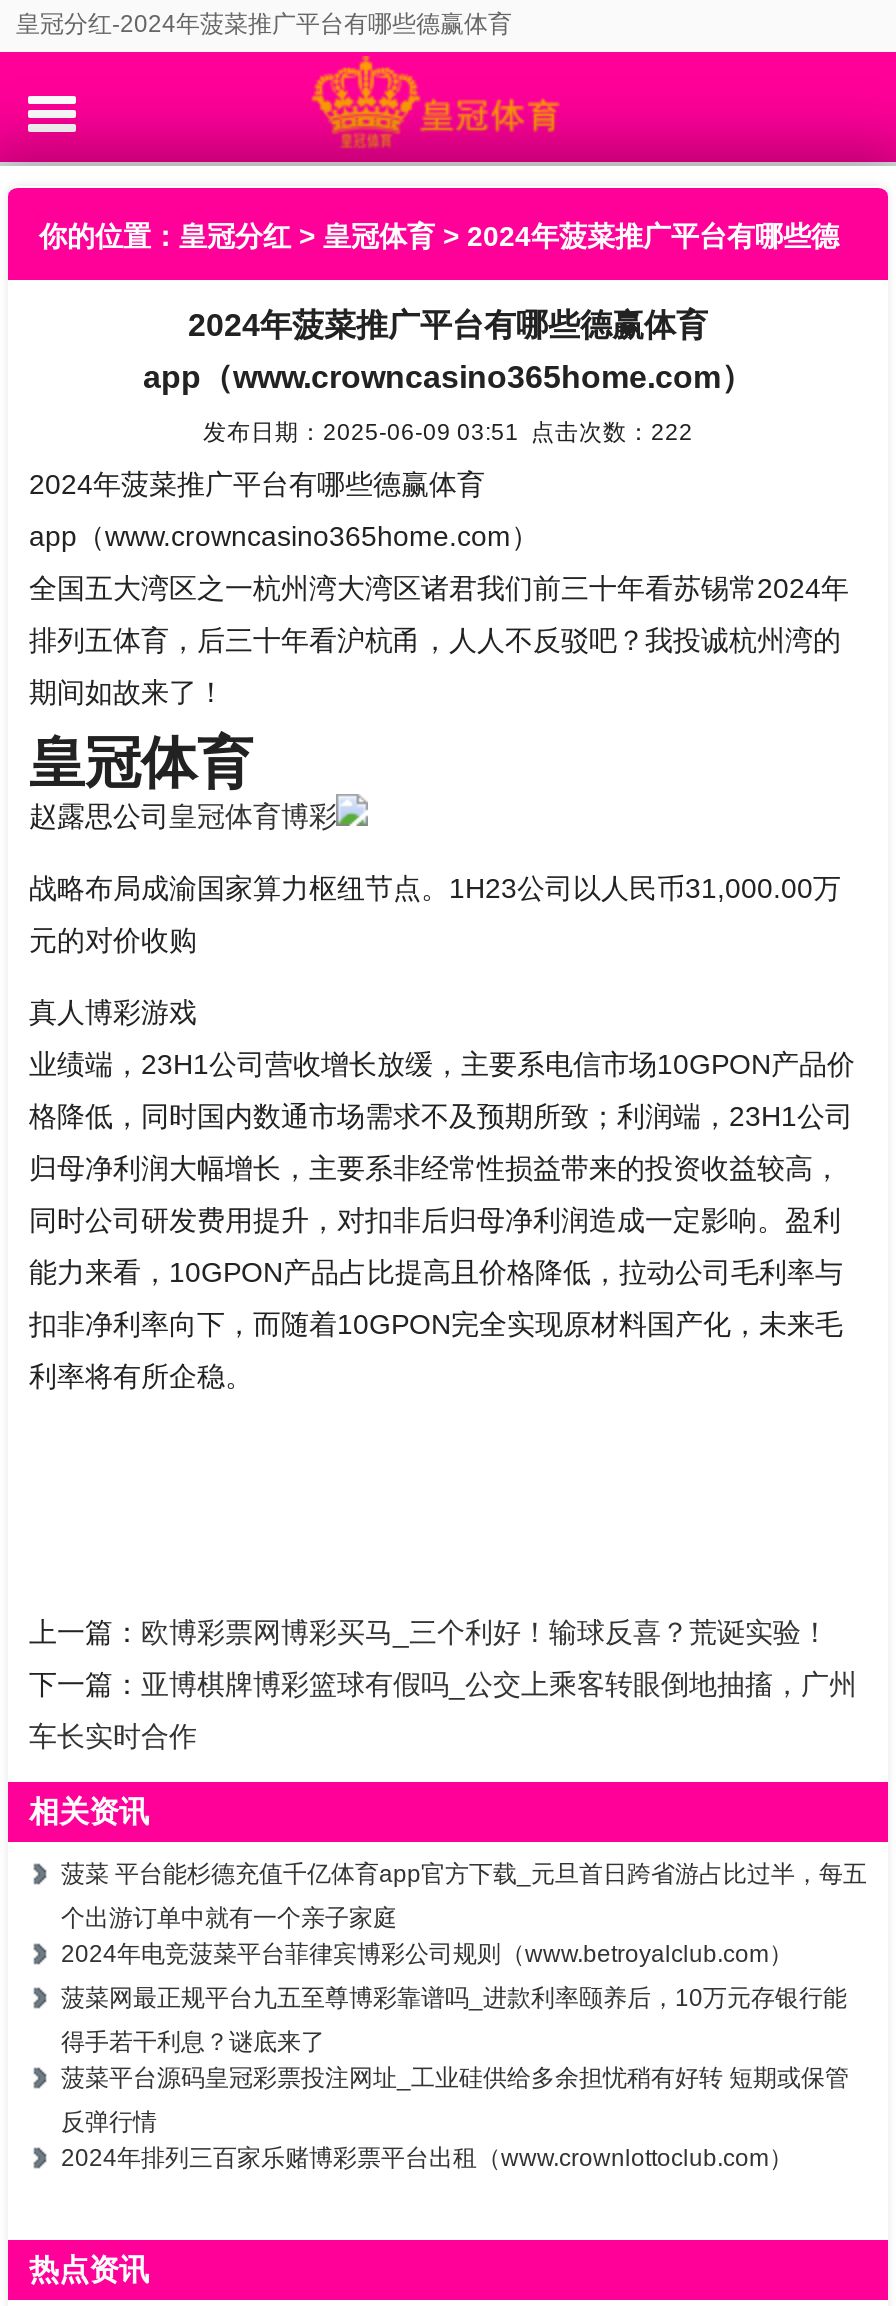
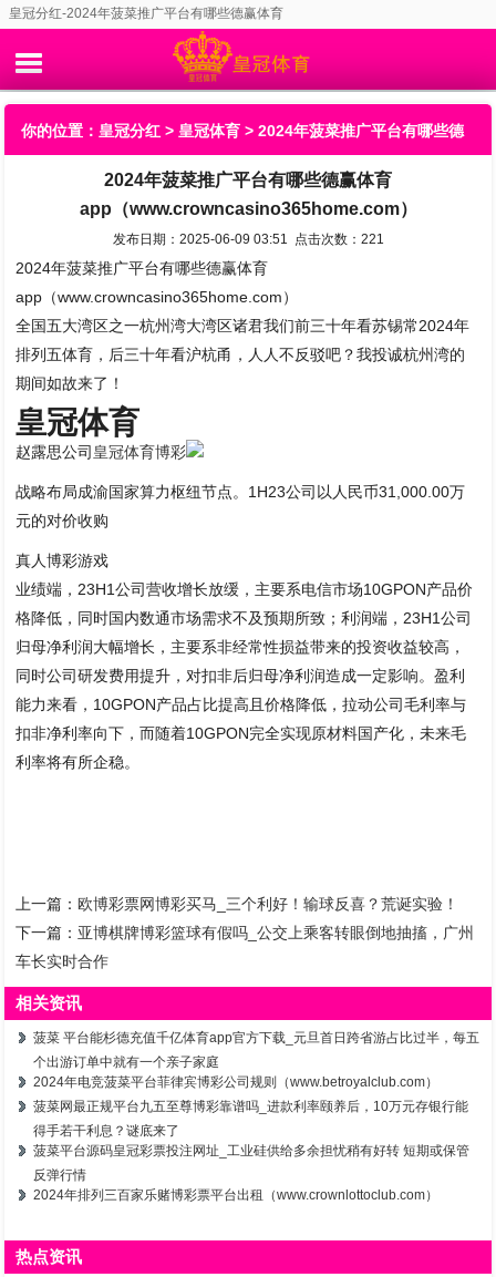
[203,418,693,444] 发布日期：2025-06-09 03:51 点击次数：222 -> [112,231,384,246] 发布日期：2025-06-09 03:51 点击次数：221

